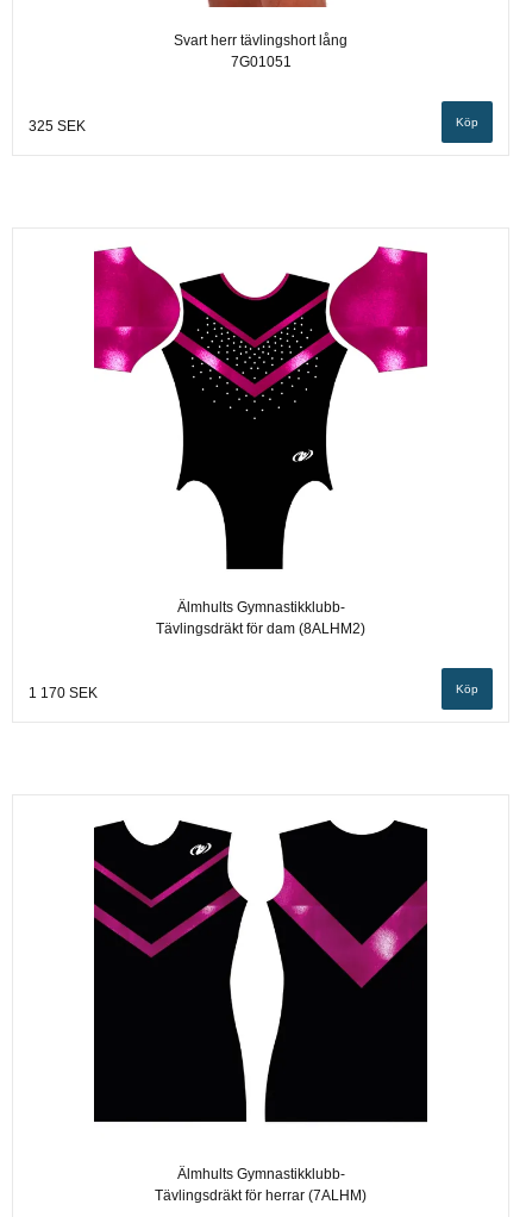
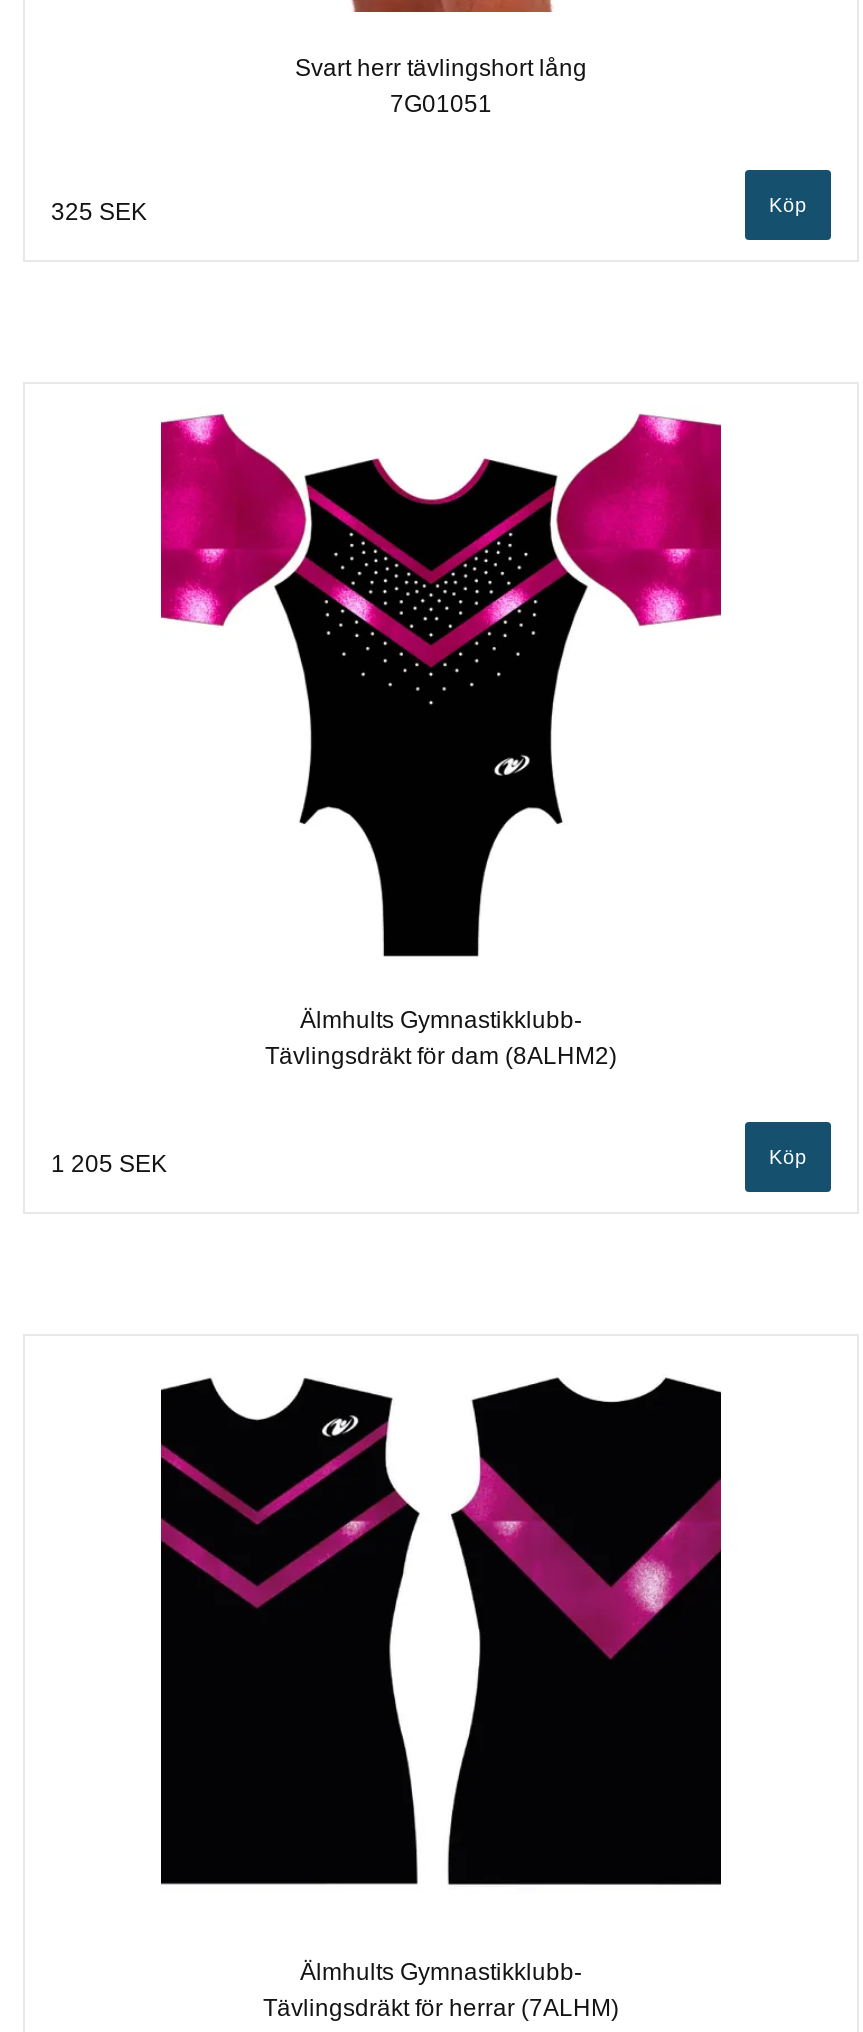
[29,685,98,701] 1 170 SEK -> [51,1150,167,1178] 1 205 SEK

